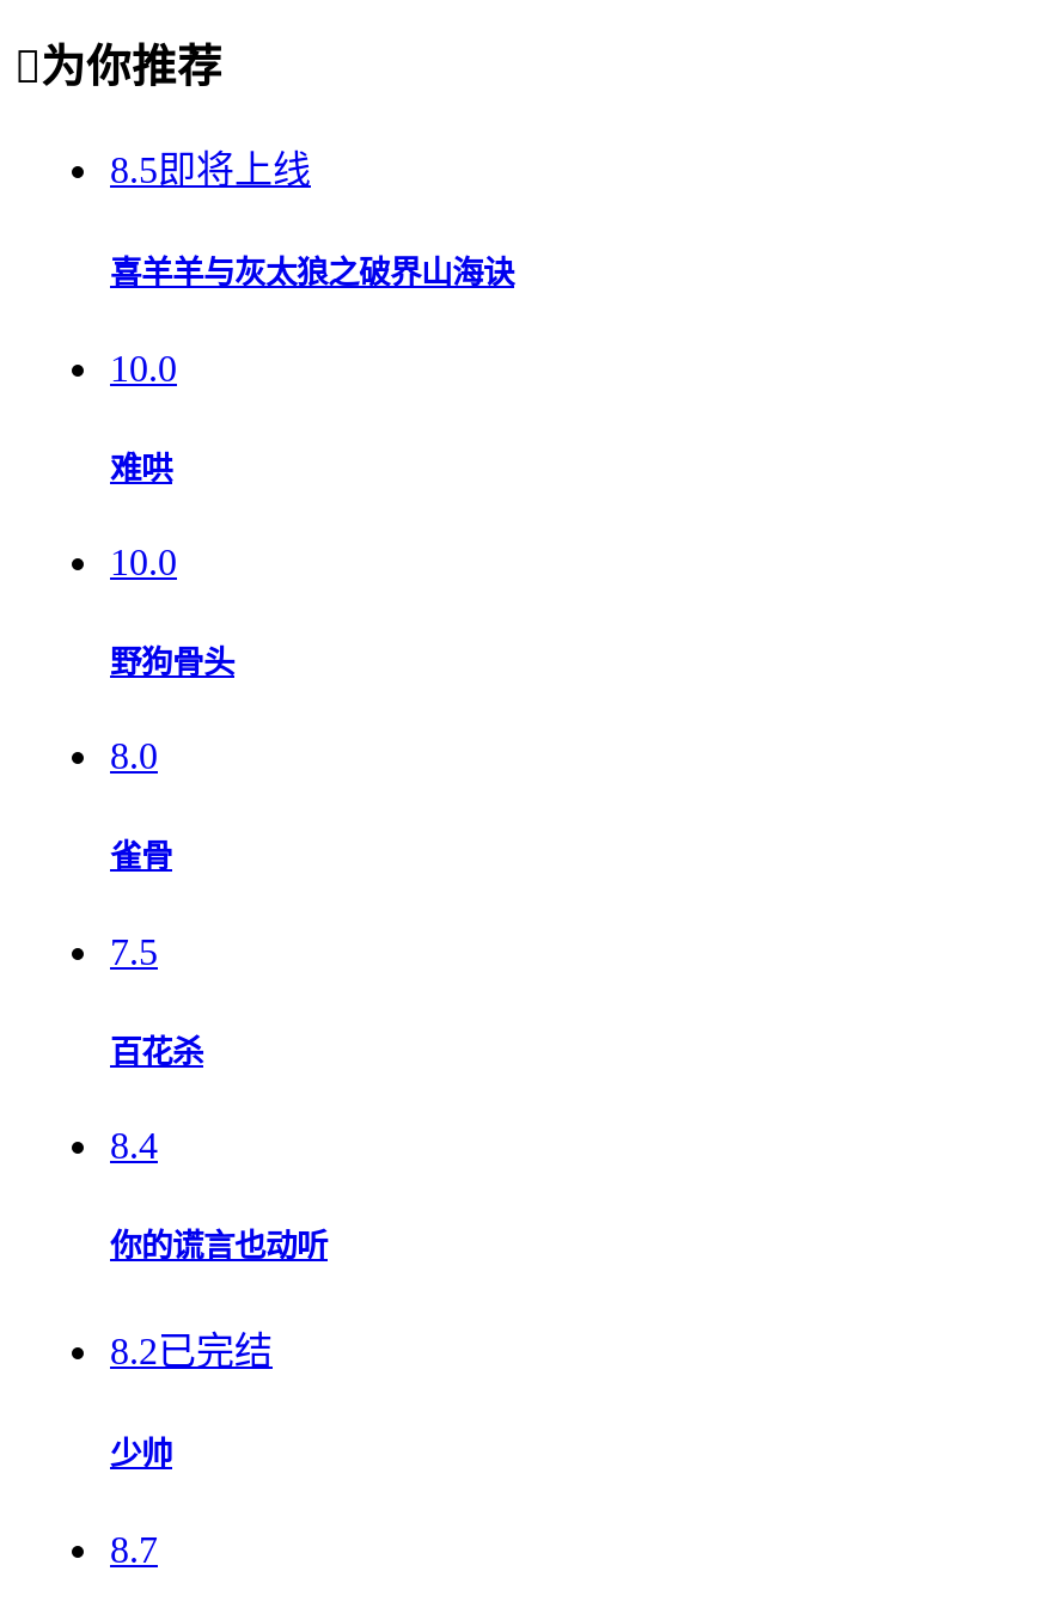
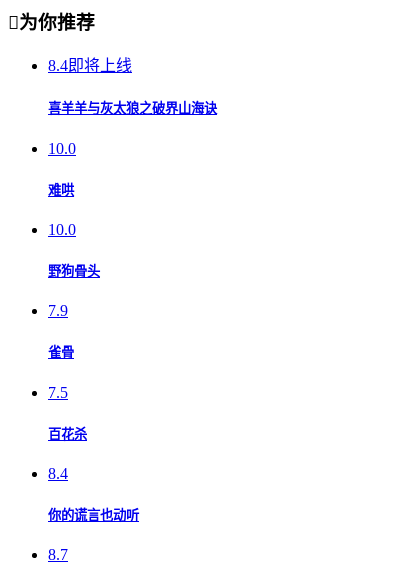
[110,150,311,191] 8.5即将上线 -> [48,57,132,74] 8.4即将上线
[110,736,158,777] 8.0 -> [48,302,68,319] 7.9
[110,1331,273,1473] 8.2已完结 | 少帅 -> none

